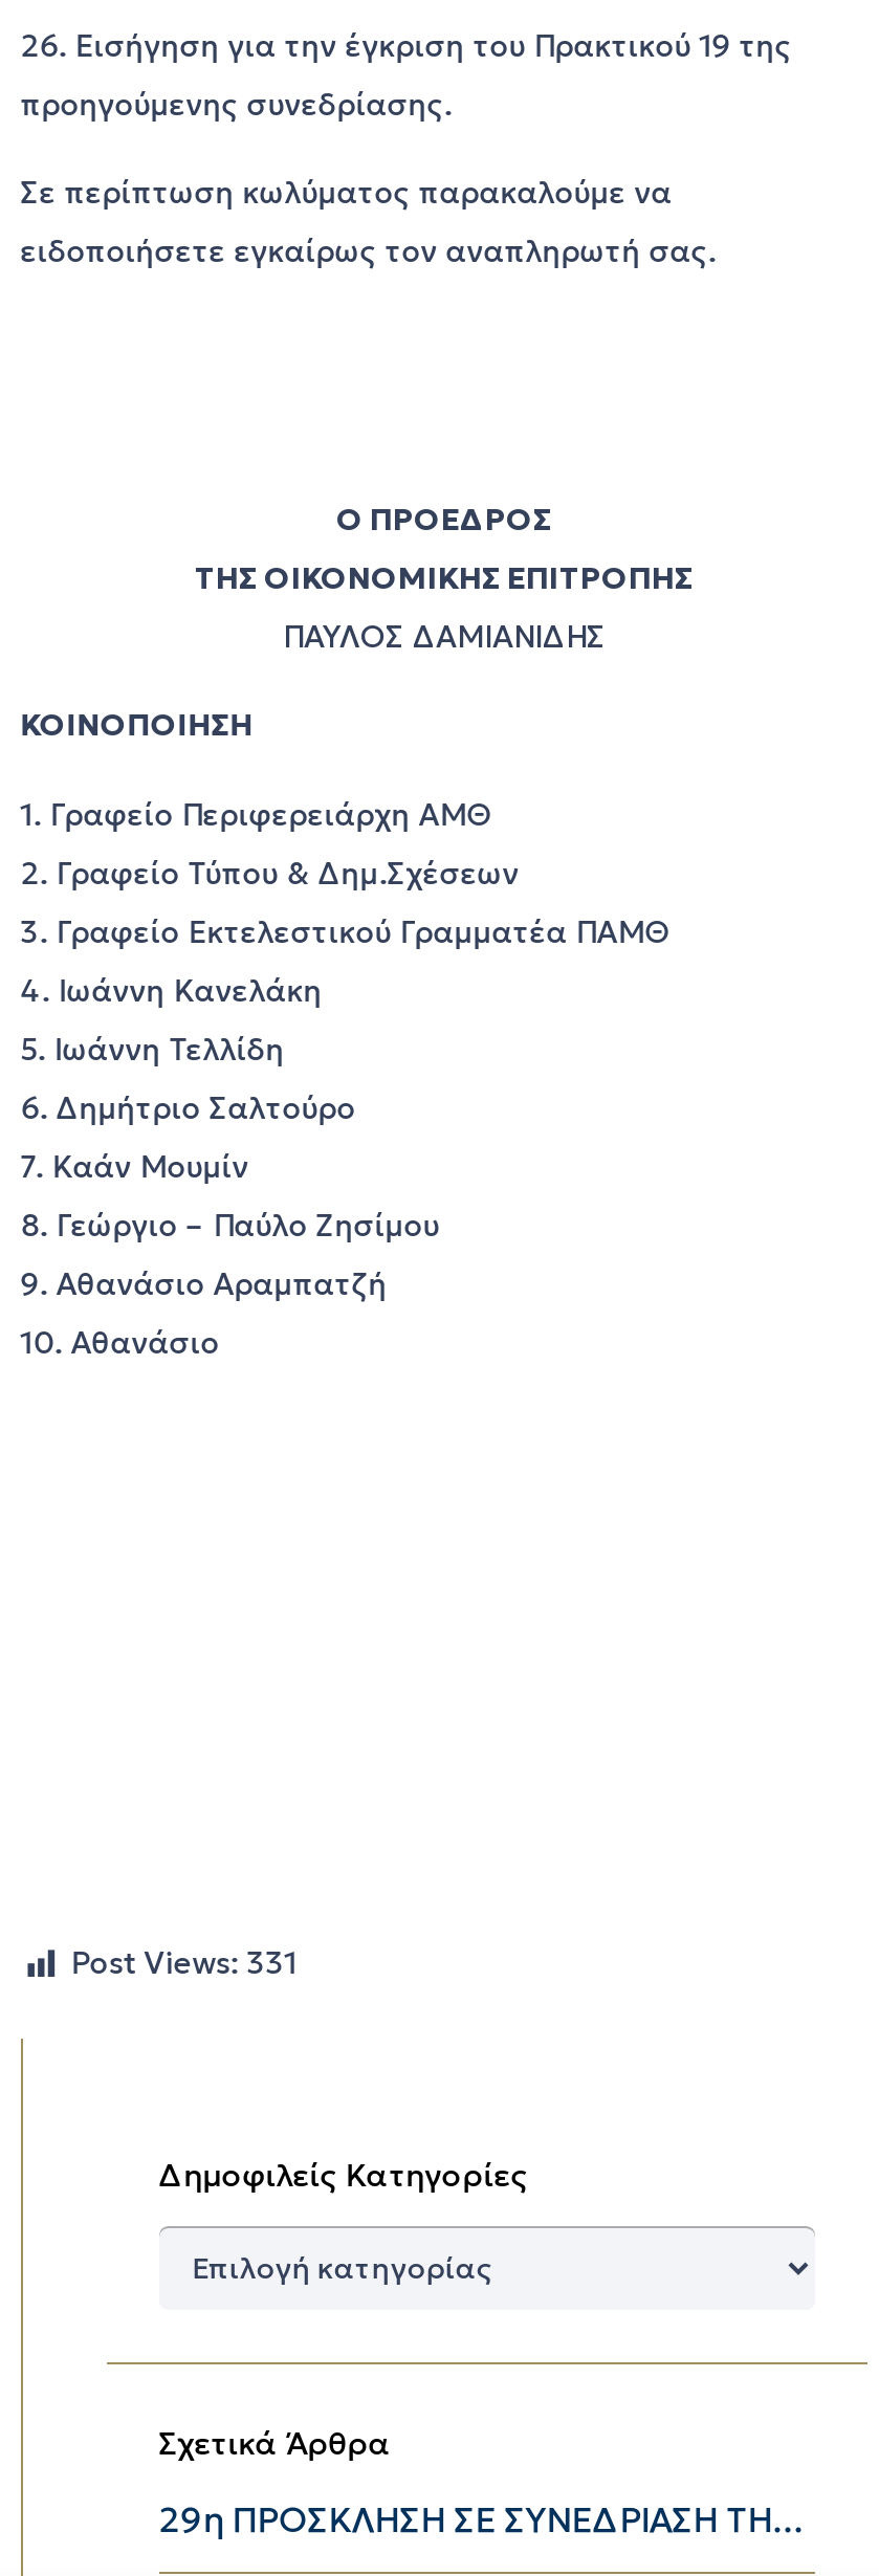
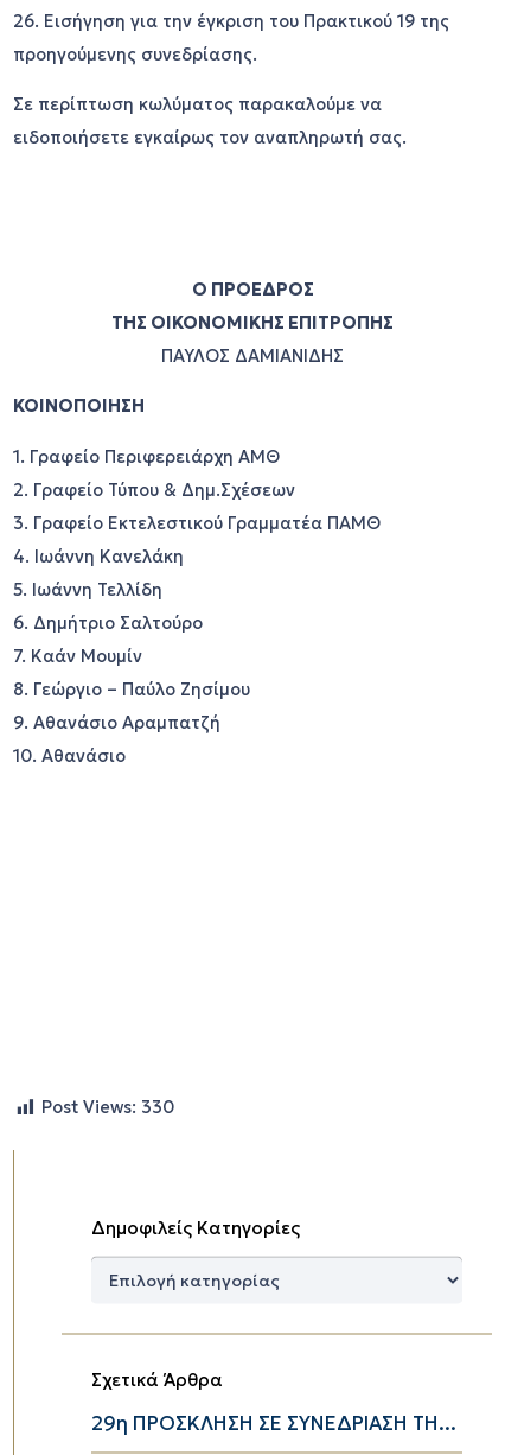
[71,1945,297,1982] Post Views: 331 -> [41,1097,174,1118] Post Views: 330

